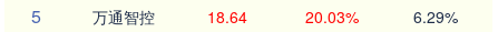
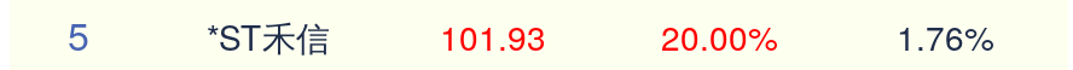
[92,6,458,28] 万通智控 | 18.64 | 20.03% | 6.29% -> [207,12,993,61] *ST禾信 | 101.93 | 20.00% | 1.76%

